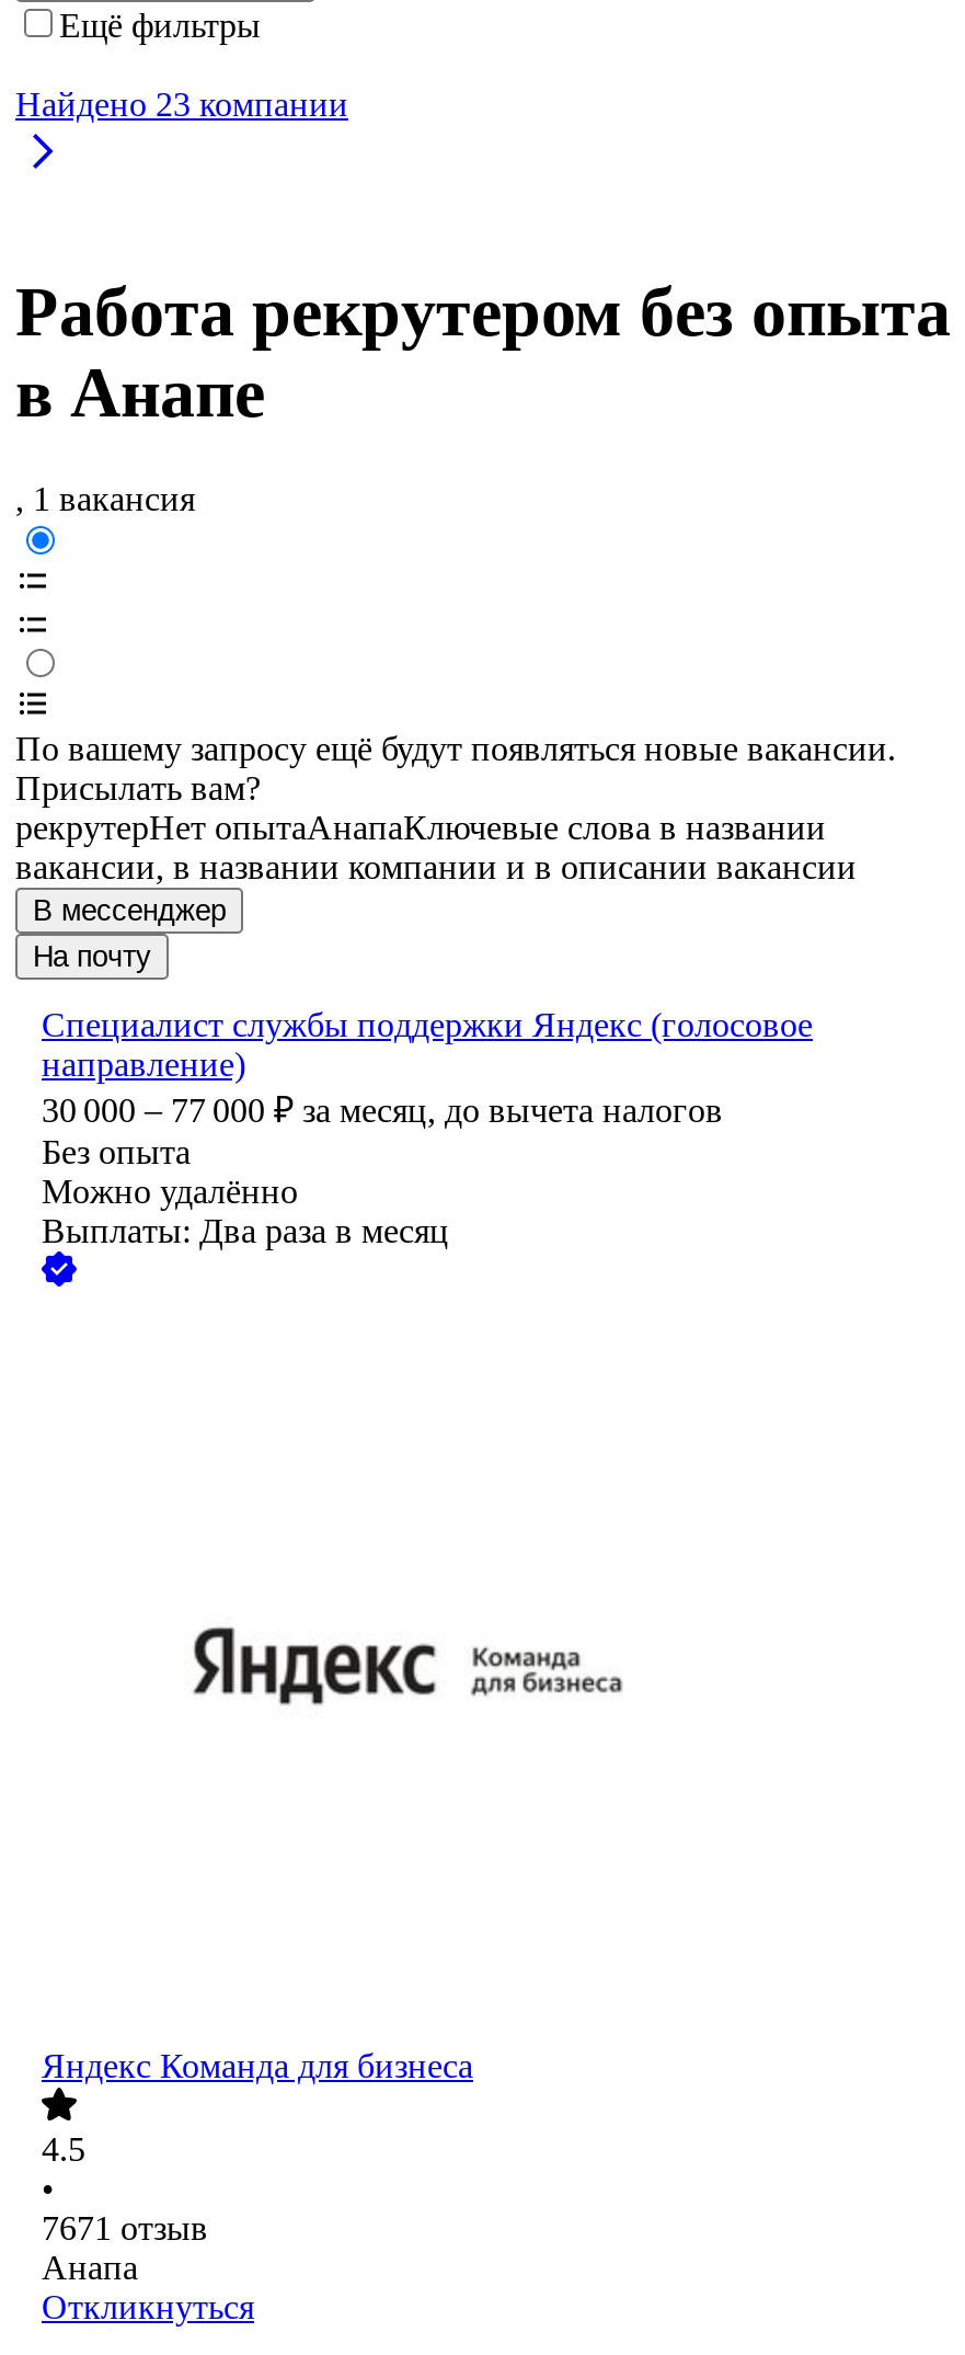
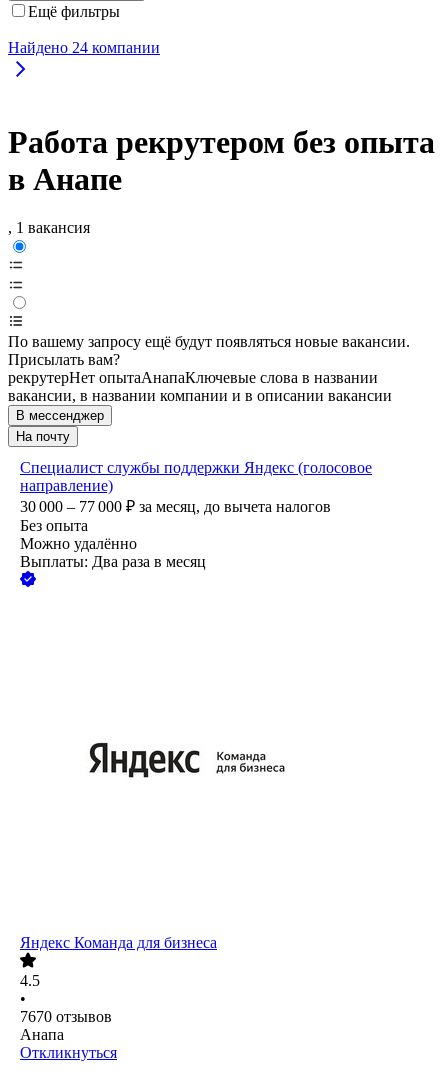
[15,85,348,122] Найдено 23 компании -> [8,39,160,56] Найдено 24 компании
[42,2210,208,2248] 7671 отзыв -> [20,1008,112,1025] 7670 отзывов

